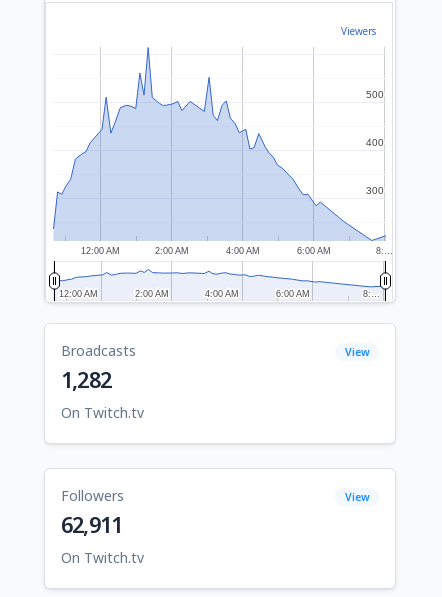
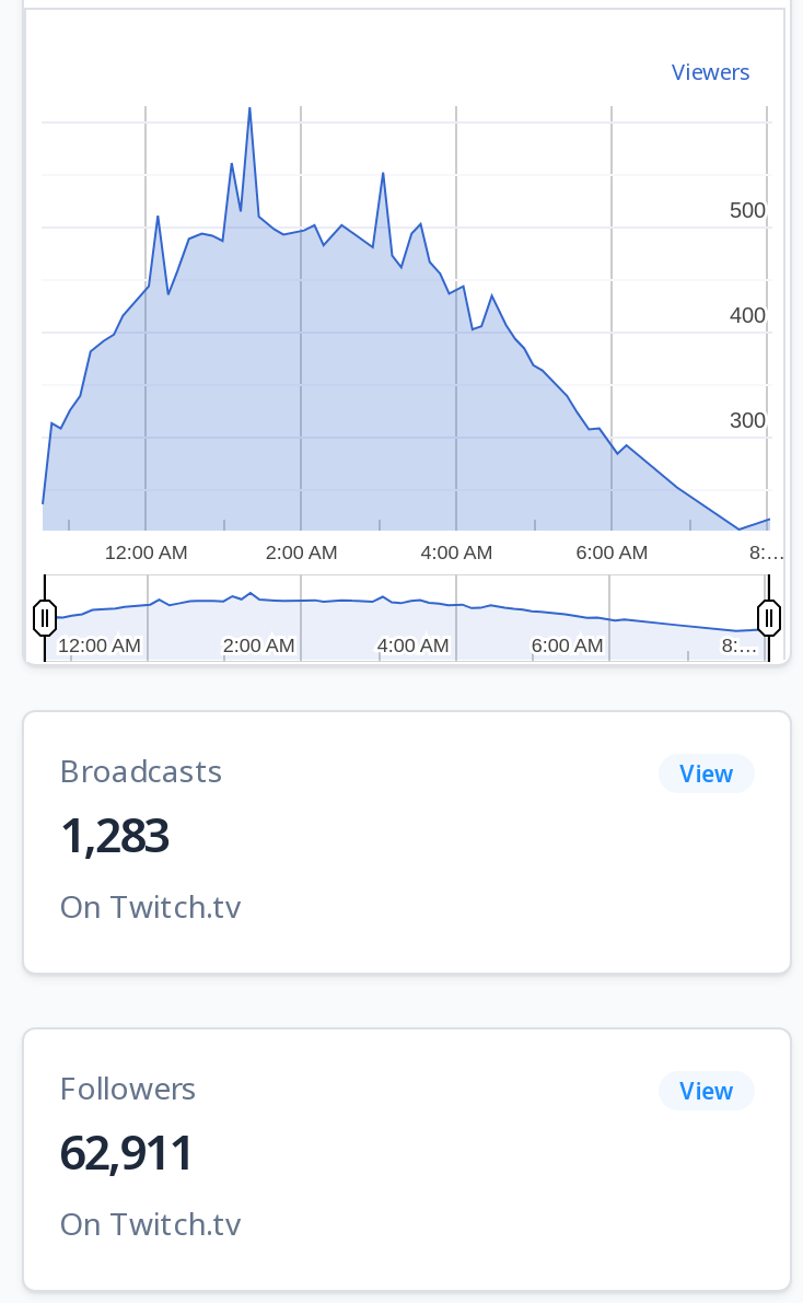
[61,365,111,394] 1,282 -> [59,802,168,865] 1,283

